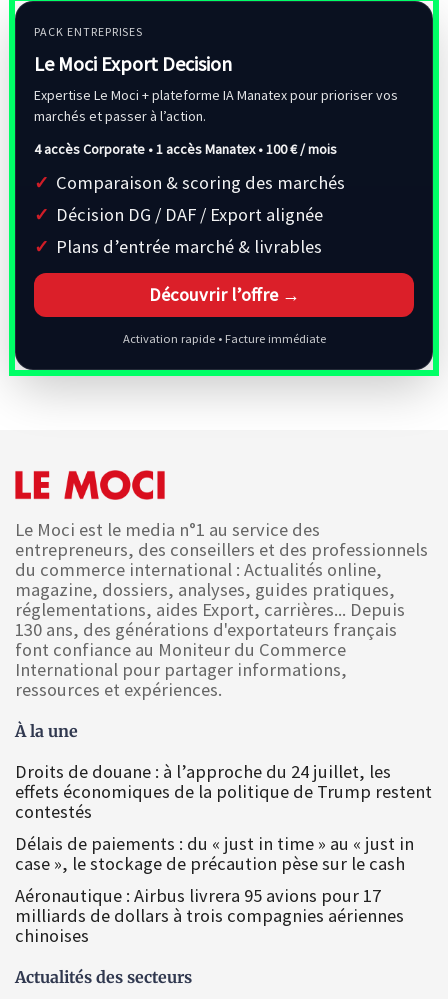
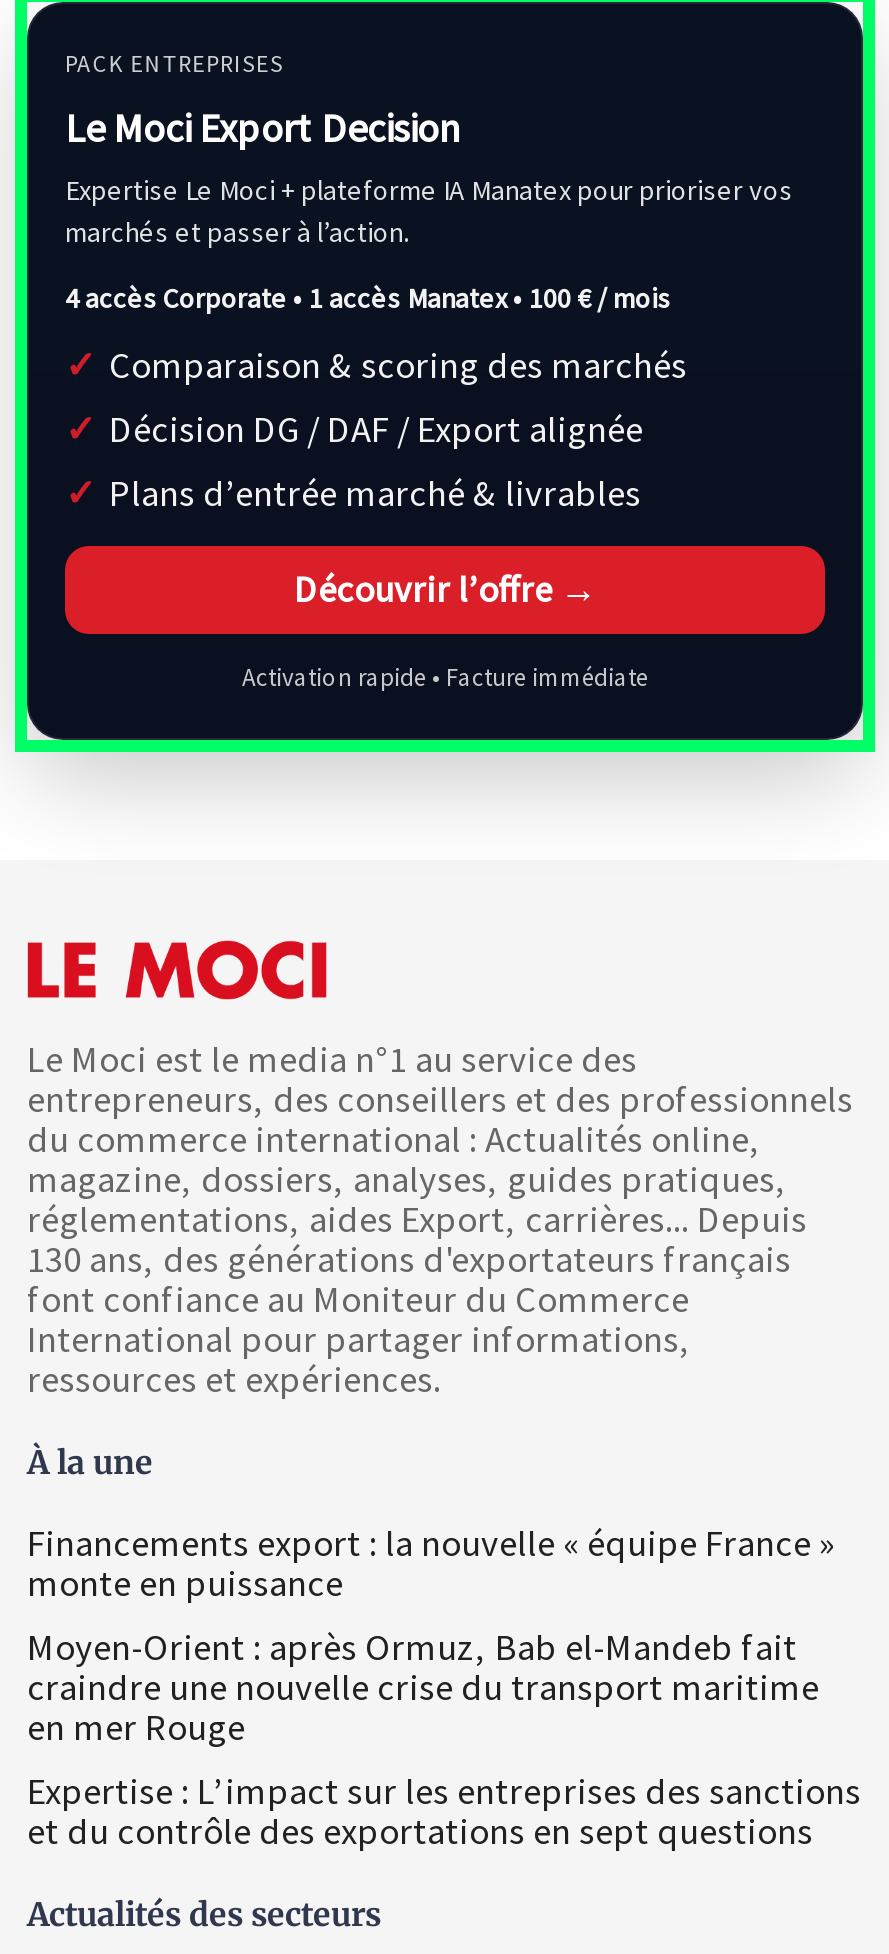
[15,760,432,947] Droits de douane : à l’approche du 24 juillet, les | effets économiques de la politique de Trump restent | contestés | Délais de paiements : du « just in time » au « just in | case », le stockage de précaution pèse sur le cash | Aéronautique : Airbus livrera 95 avions pour 17 | milliards de dollars à trois compagnies aériennes | chinoises -> [27,1520,861,1854] Financements export : la nouvelle « équipe France » | monte en puissance | Moyen-Orient : après Ormuz, Bab el-Mandeb fait | craindre une nouvelle crise du transport maritime | en mer Rouge | Expertise : L’impact sur les entreprises des sanctions | et du contrôle des exportations en sept questions

